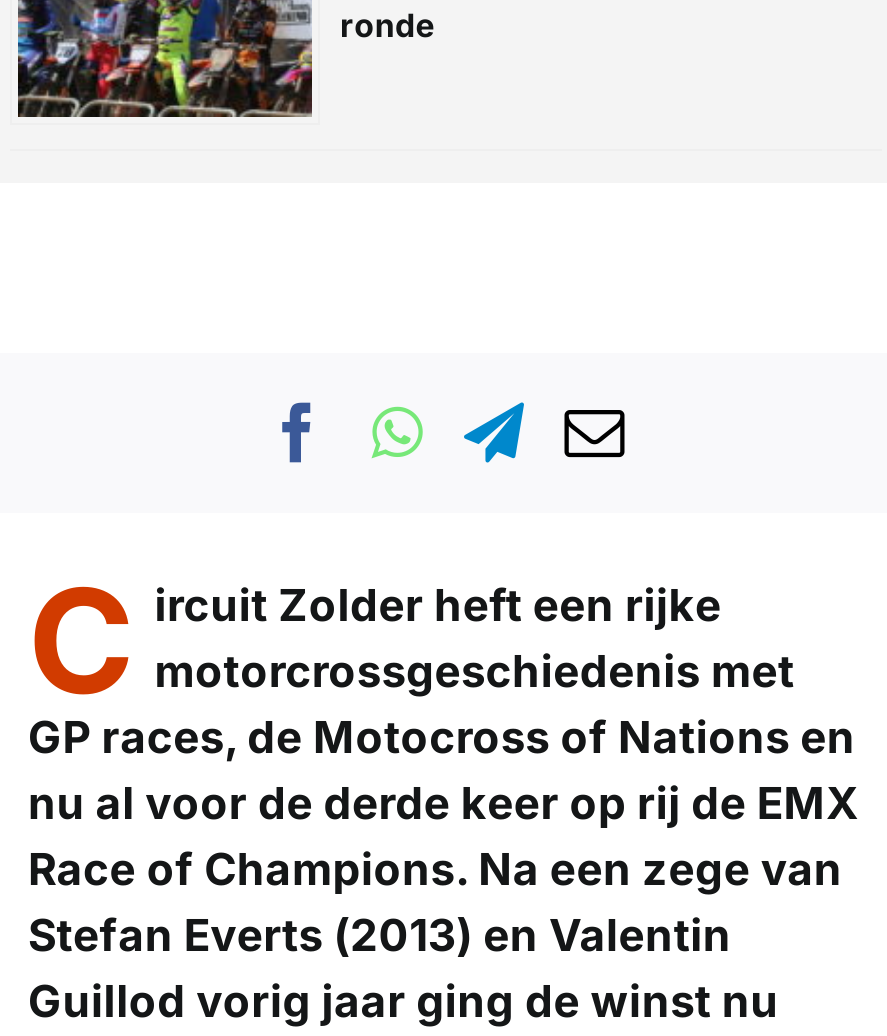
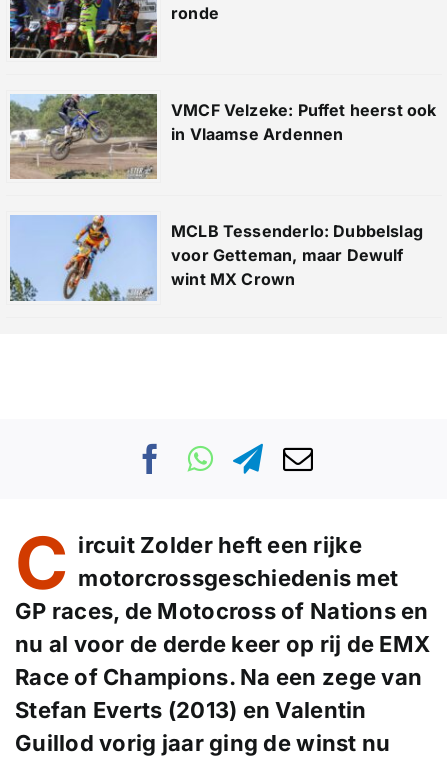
none -> [10,93,437,180] [image] | VMCF Velzeke: Puffet heerst ook | in Vlaamse Ardennen
none -> [10,201,423,302] [image] | MCLB Tessenderlo: Dubbelslag | voor Getteman, maar Dewulf | wint MX Crown

